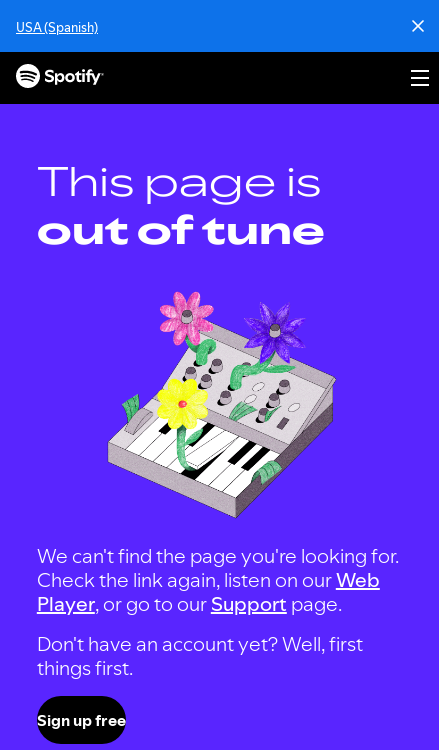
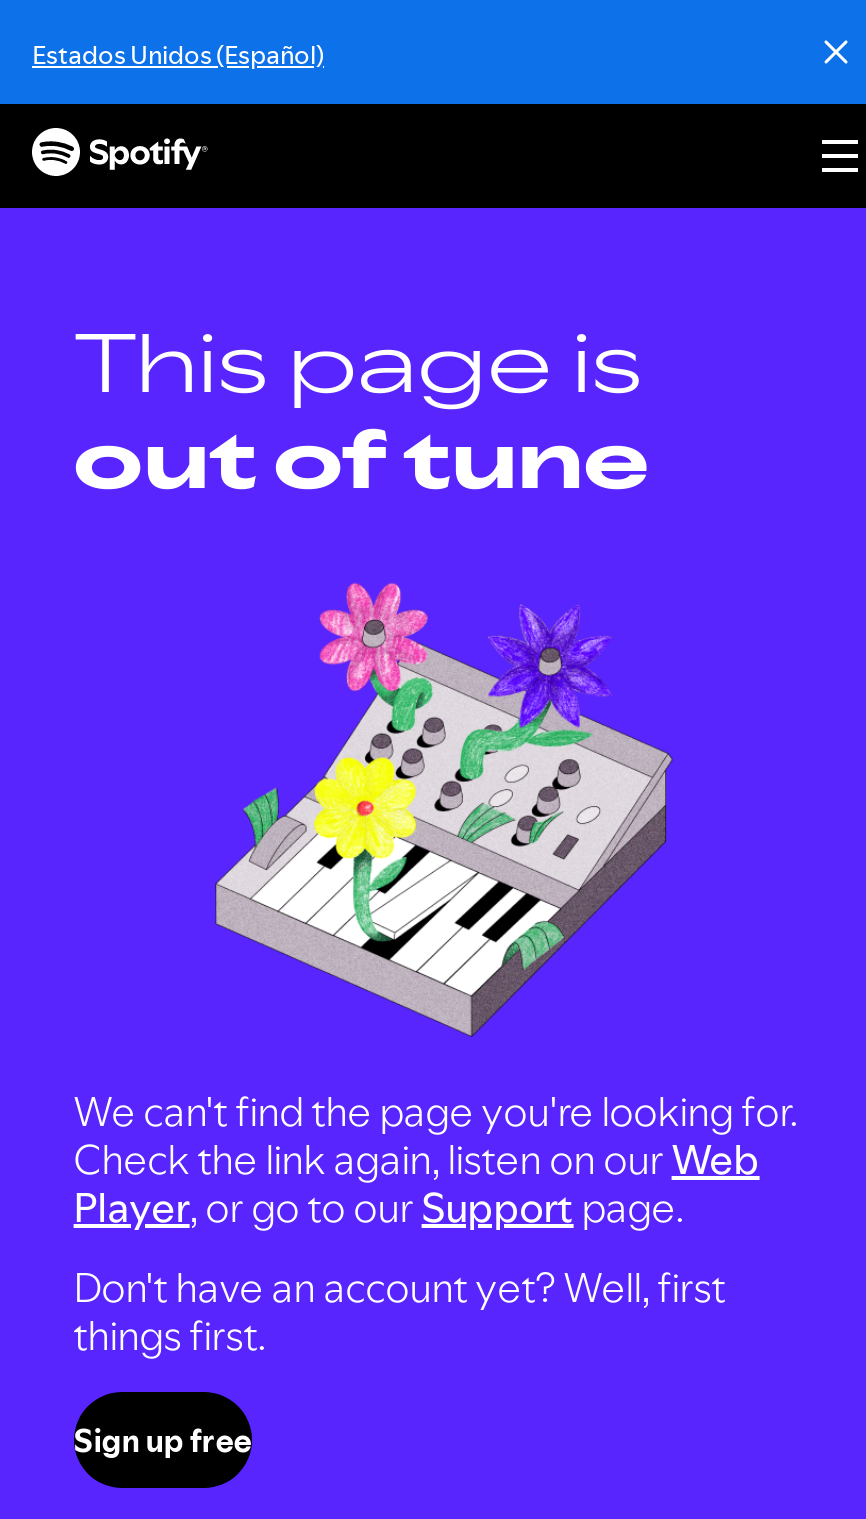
[16,18,98,36] USA (Spanish) -> [32,36,324,72] Estados Unidos (Español)

